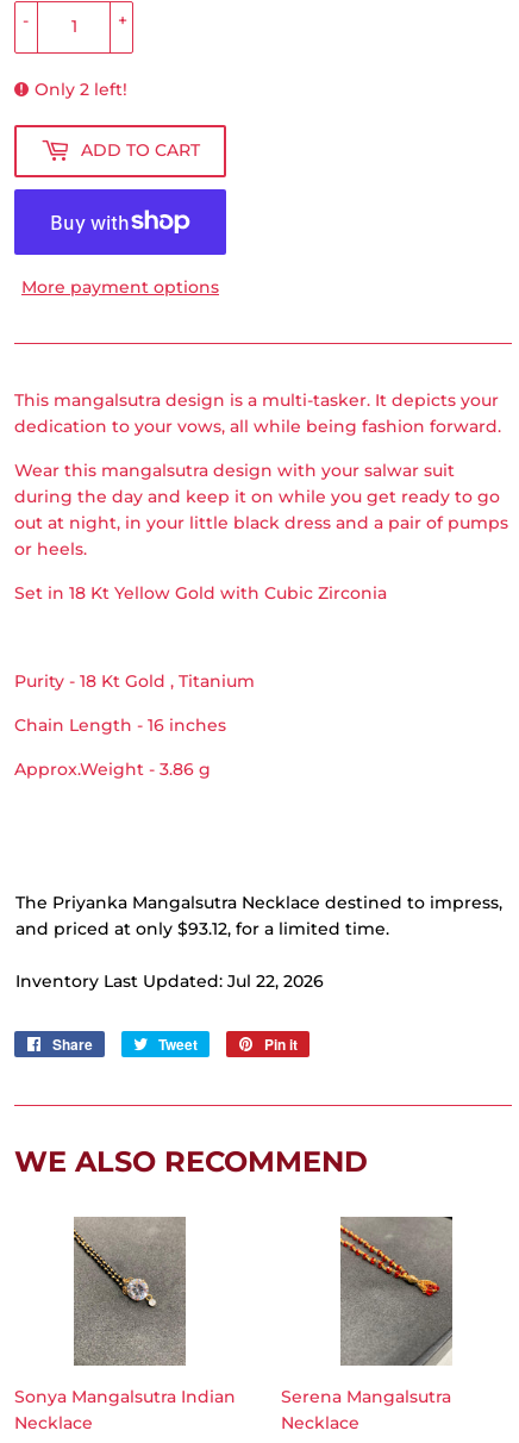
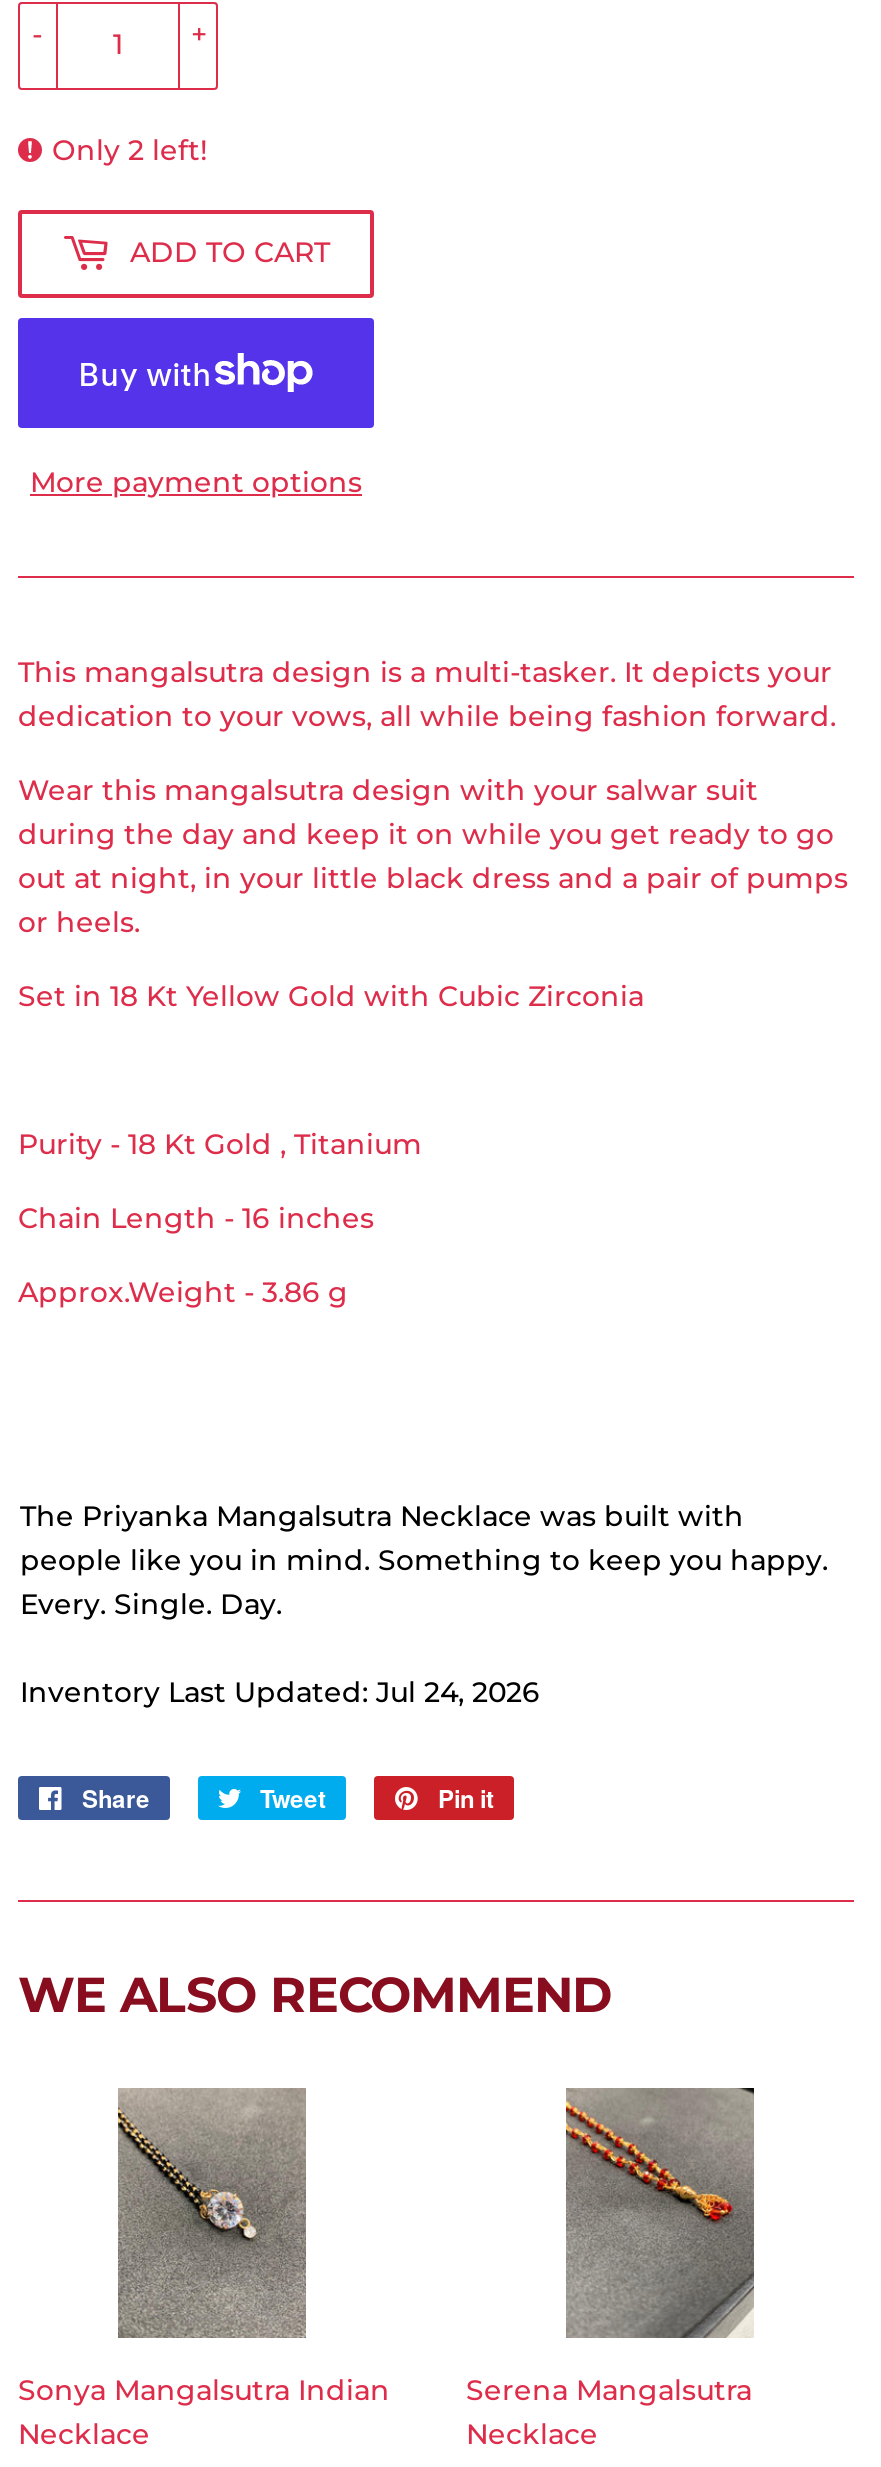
[15,892,502,939] The Priyanka Mangalsutra Necklace destined to impress, | and priced at only $93.12, for a limited time. -> [20,1498,828,1622] The Priyanka Mangalsutra Necklace was built with | people like you in mind. Something to keep you happy. | Every. Single. Day.
[15,970,324,992] Inventory Last Updated: Jul 22, 2026 -> [20,1674,540,1710] Inventory Last Updated: Jul 24, 2026

